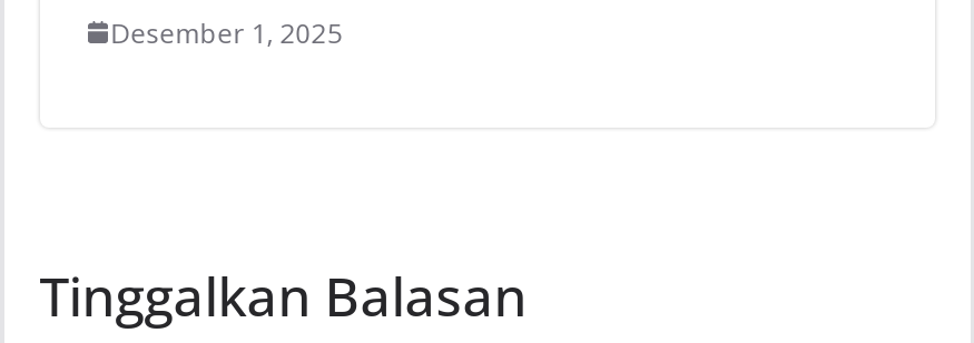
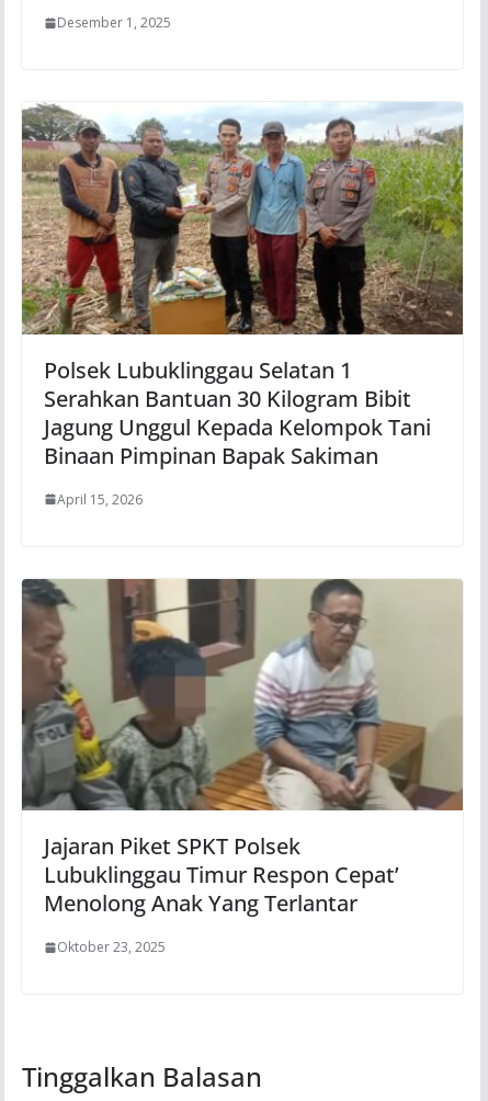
none -> [21,102,464,508] [image] | Polsek Lubuklinggau Selatan 1 | Serahkan Bantuan 30 Kilogram Bibit | Jagung Unggul Kepada Kelompok Tani | Binaan Pimpinan Bapak Sakiman | April 15, 2026
none -> [21,578,464,957] [image] | Jajaran Piket SPKT Polsek | Lubuklinggau Timur Respon Cepat’ | Menolong Anak Yang Terlantar | Oktober 23, 2025

